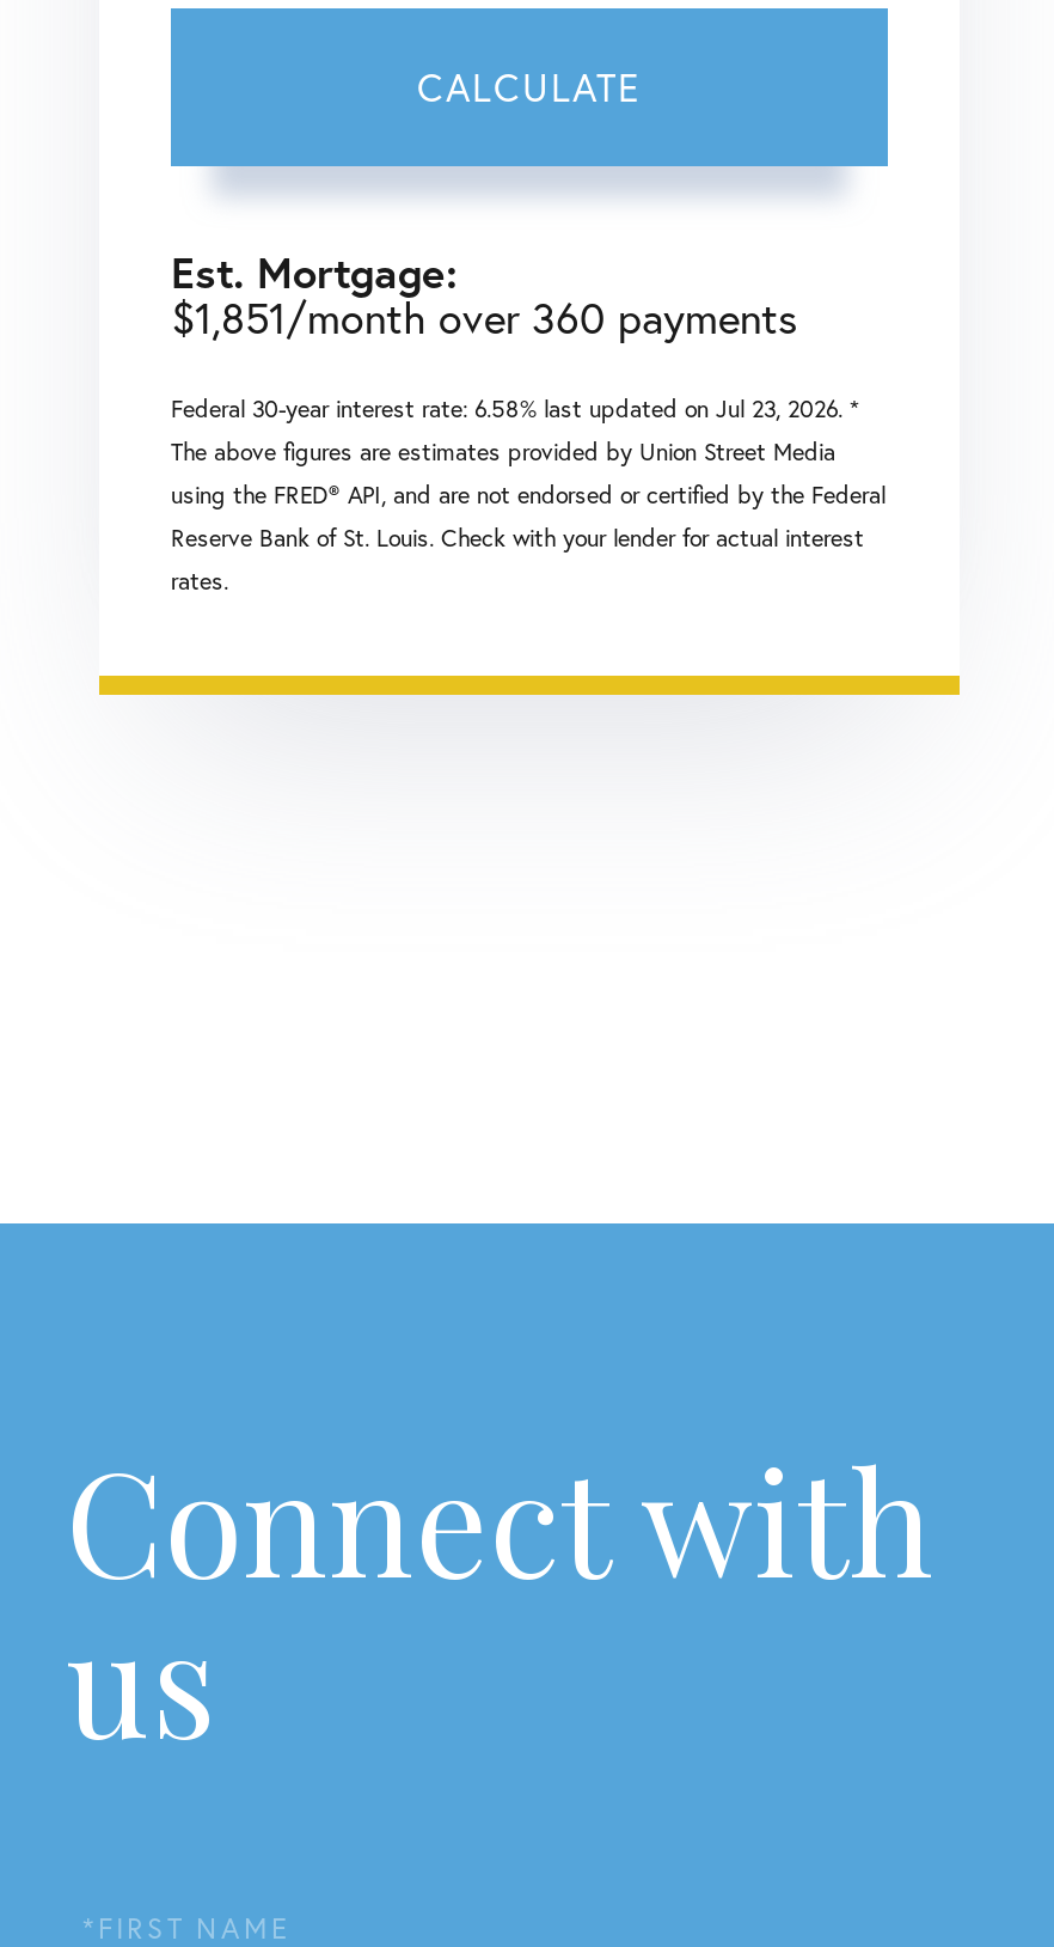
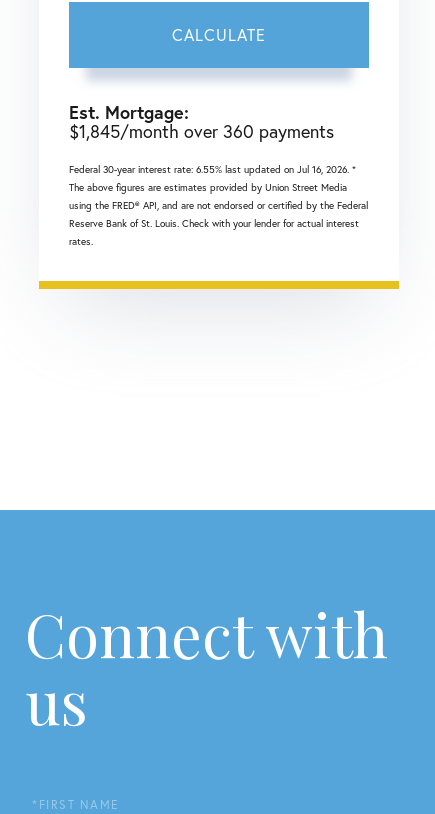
[171,288,797,345] $1,851/month over 360 payments -> [69,120,334,143] $1,845/month over 360 payments
[171,393,859,424] Federal 30-year interest rate: 6.58% last updated on Jul 23, 2026. * -> [69,163,356,176] Federal 30-year interest rate: 6.55% last updated on Jul 16, 2026. *

